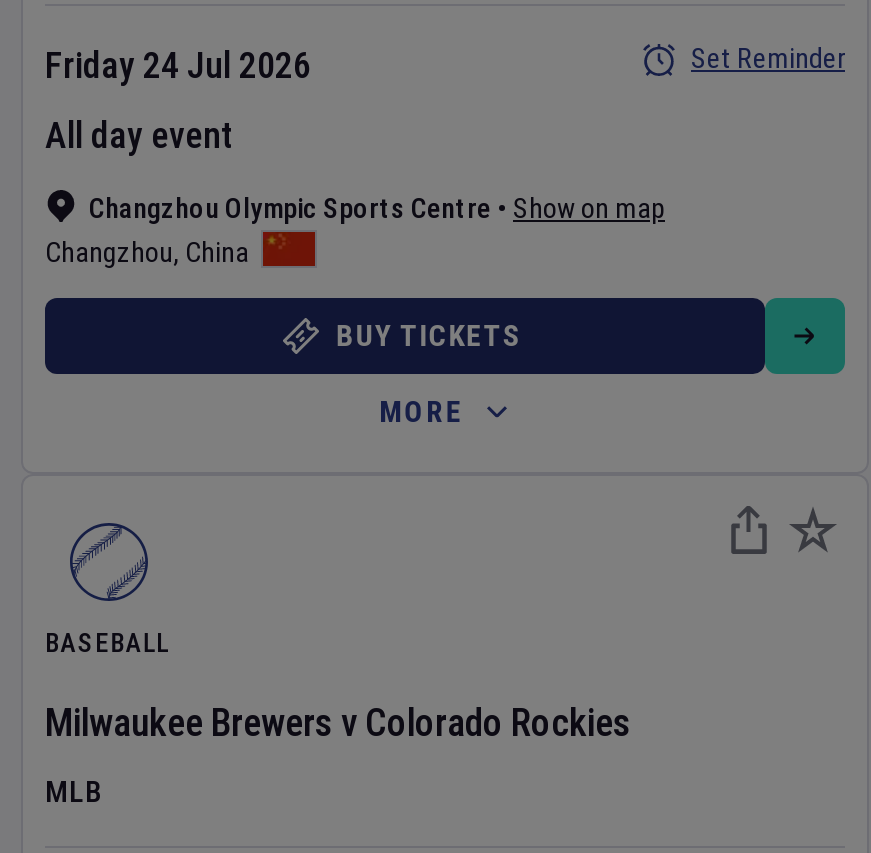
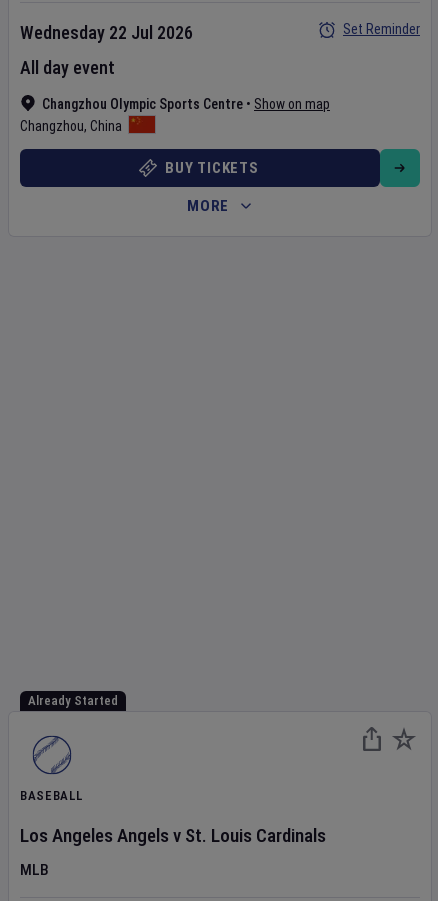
[45,44,311,86] Friday 24 Jul 2026 -> [20,22,193,43] Wednesday 22 Jul 2026
none -> [28,693,118,708] Already Started
[45,700,631,746] Milwaukee Brewers v Colorado Rockies -> [20,824,326,847] Los Angeles Angels v St. Louis Cardinals

